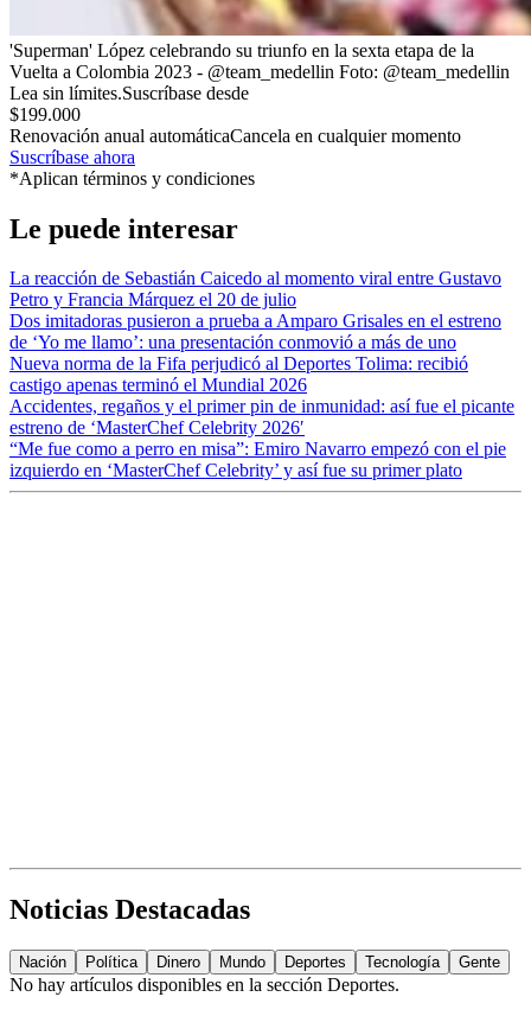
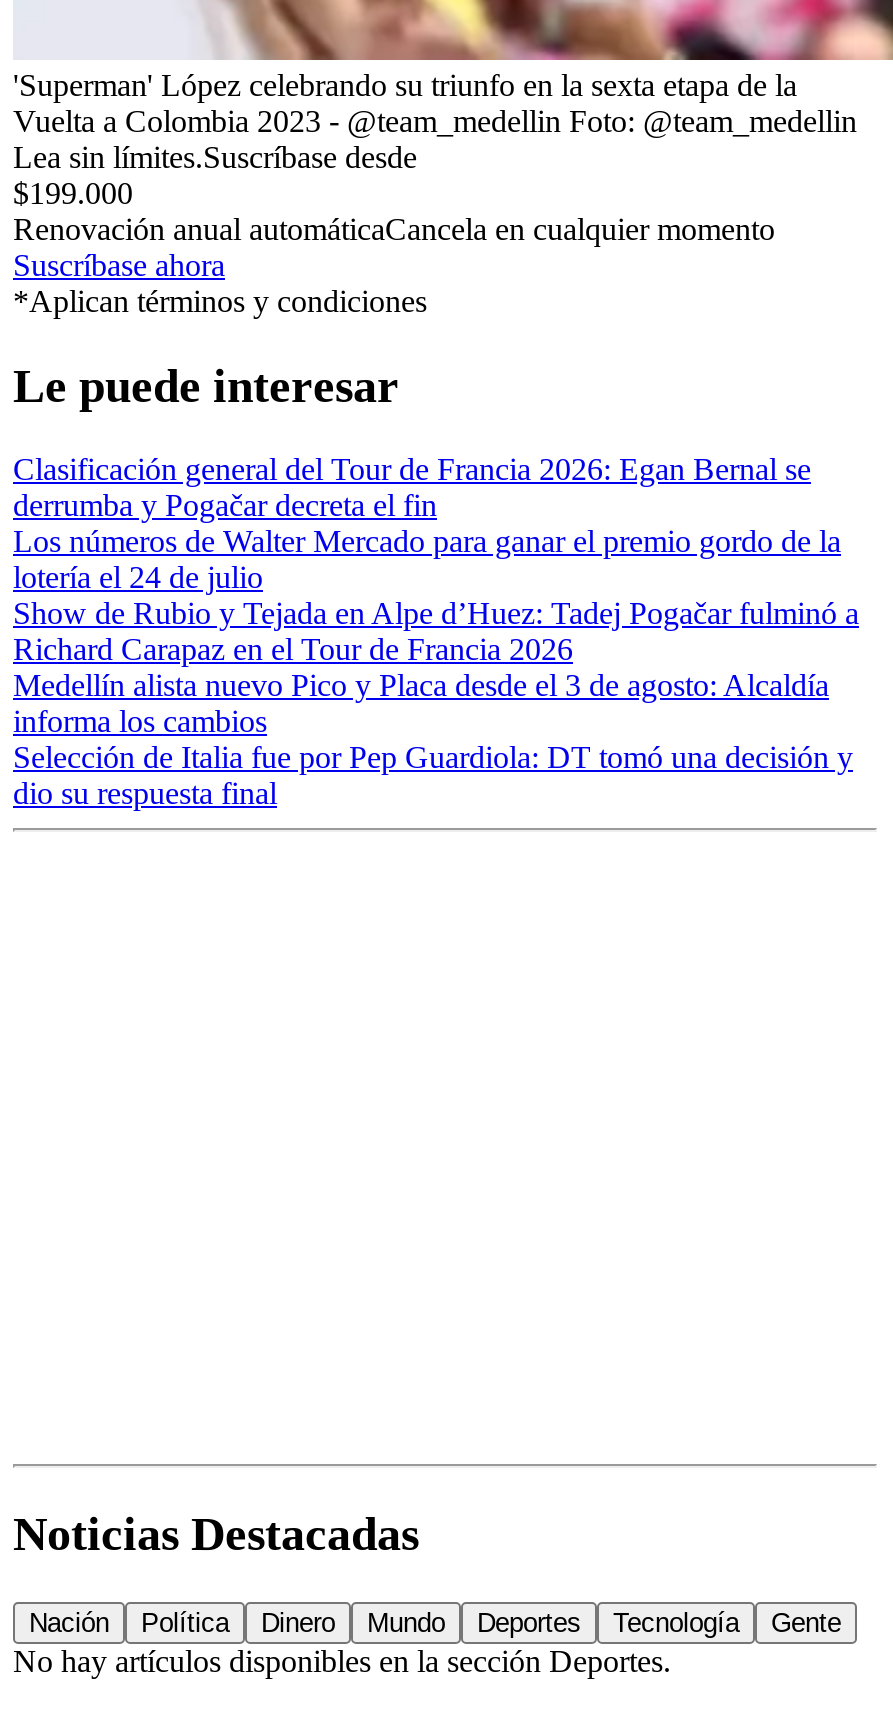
[9,268,514,481] La reacción de Sebastián Caicedo al momento viral entre Gustavo | Petro y Francia Márquez el 20 de julio | Dos imitadoras pusieron a prueba a Amparo Grisales en el estreno | de ‘Yo me llamo’: una presentación conmovió a más de uno | Nueva norma de la Fifa perjudicó al Deportes Tolima: recibió | castigo apenas terminó el Mundial 2026 | Accidentes, regaños y el primer pin de inmunidad: así fue el picante | estreno de ‘MasterChef Celebrity 2026′ | “Me fue como a perro en misa”: Emiro Navarro empezó con el pie | izquierdo en ‘MasterChef Celebrity’ y así fue su primer plato -> [13,453,859,811] Clasificación general del Tour de Francia 2026: Egan Bernal se | derrumba y Pogačar decreta el fin | Los números de Walter Mercado para ganar el premio gordo de la | lotería el 24 de julio | Show de Rubio y Tejada en Alpe d’Huez: Tadej Pogačar fulminó a | Richard Carapaz en el Tour de Francia 2026 | Medellín alista nuevo Pico y Placa desde el 3 de agosto: Alcaldía | informa los cambios | Selección de Italia fue por Pep Guardiola: DT tomó una decisión y | dio su respuesta final

